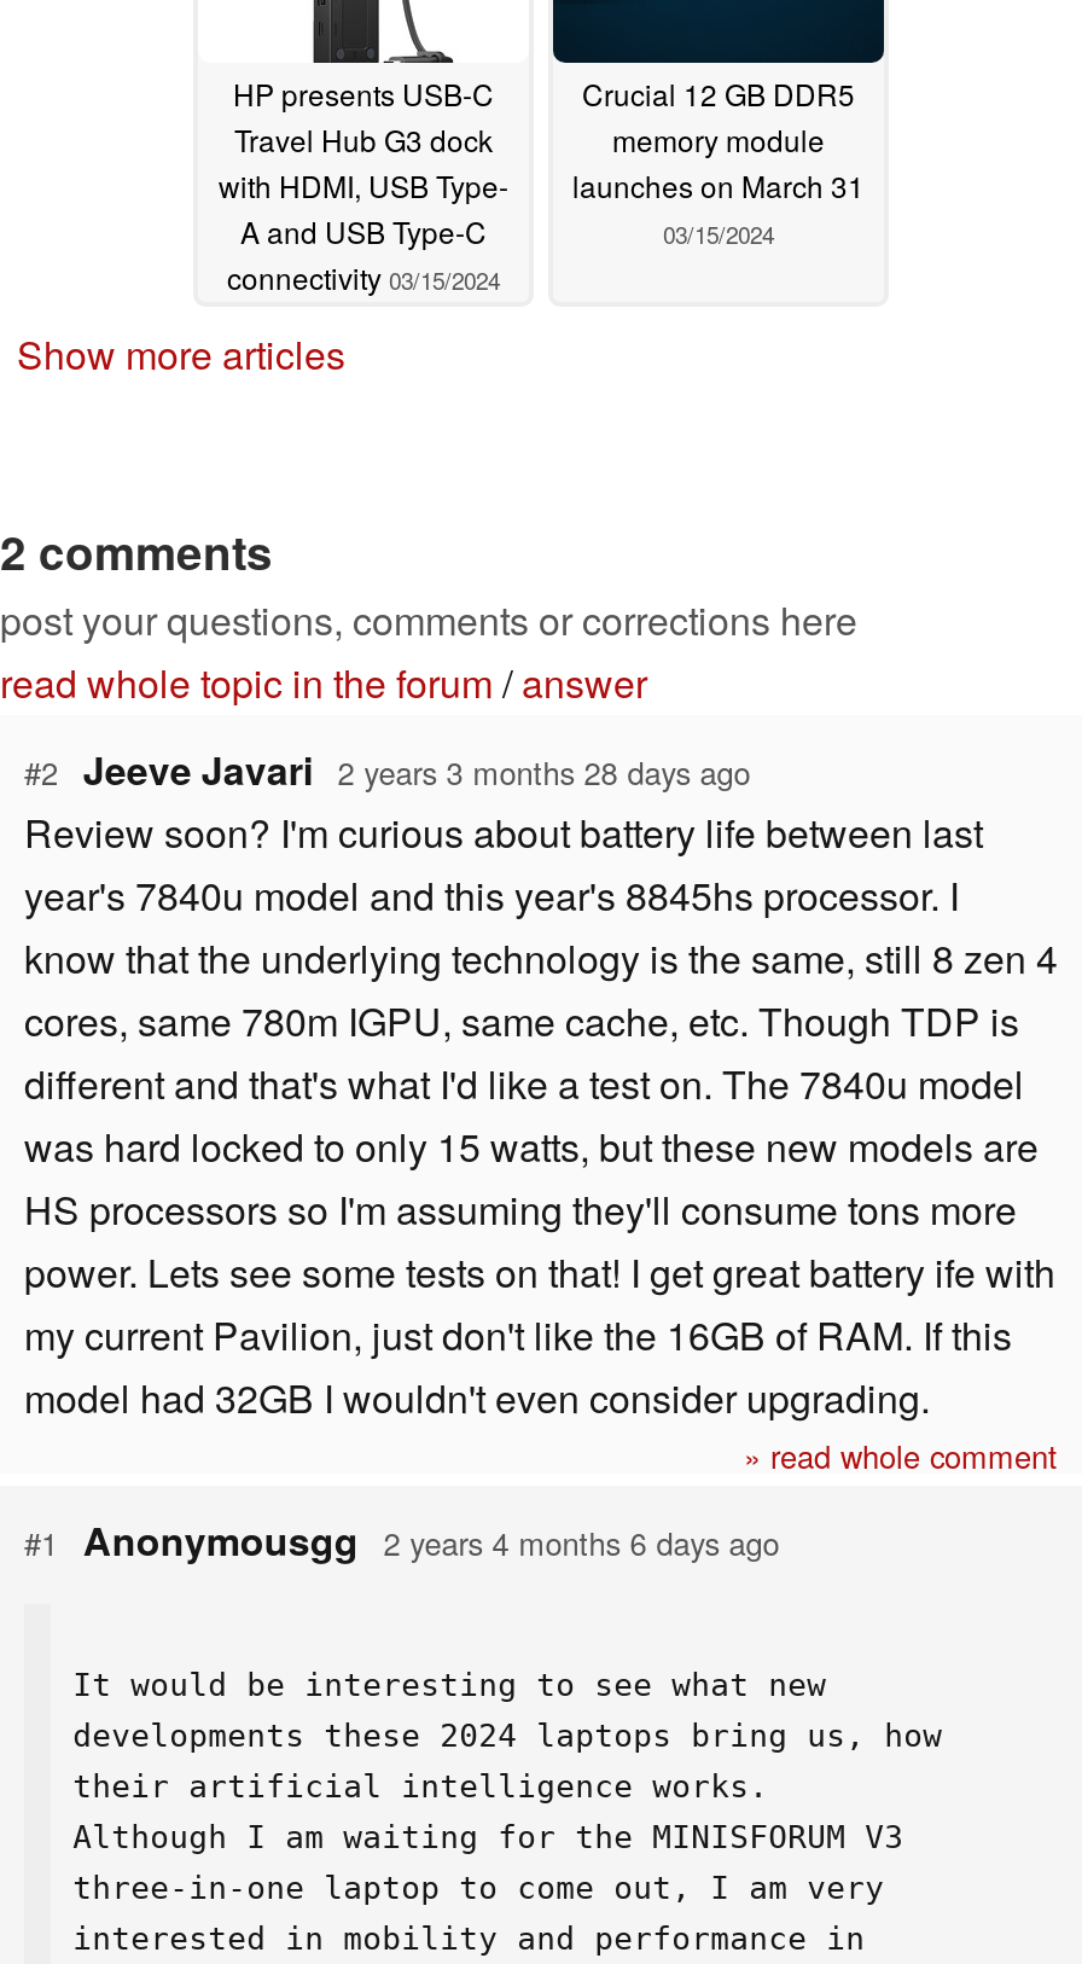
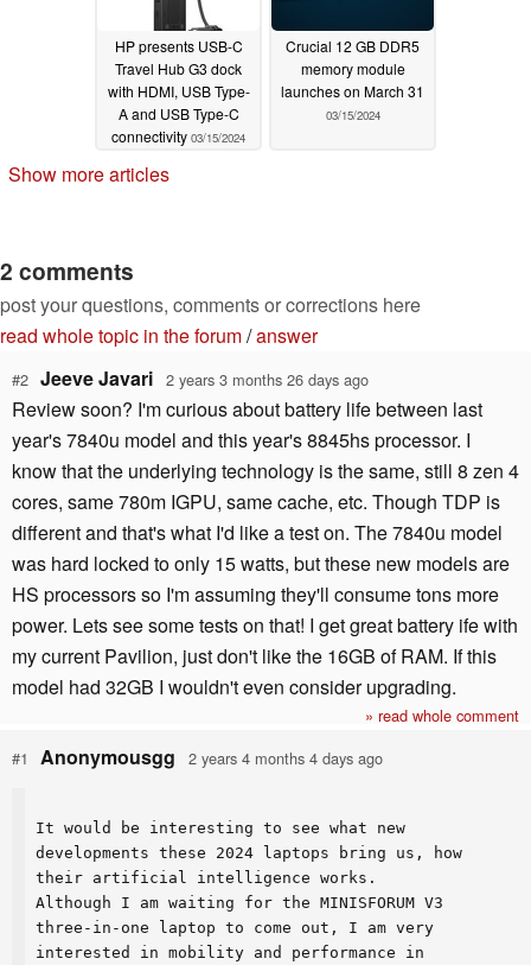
[24,742,751,798] #2 Jeeve Javari 2 years 3 months 28 days ago -> [12,365,368,392] #2 Jeeve Javari 2 years 3 months 26 days ago
[24,1513,780,1569] #1 Anonymousgg 2 years 4 months 6 days ago -> [12,744,383,771] #1 Anonymousgg 2 years 4 months 4 days ago

